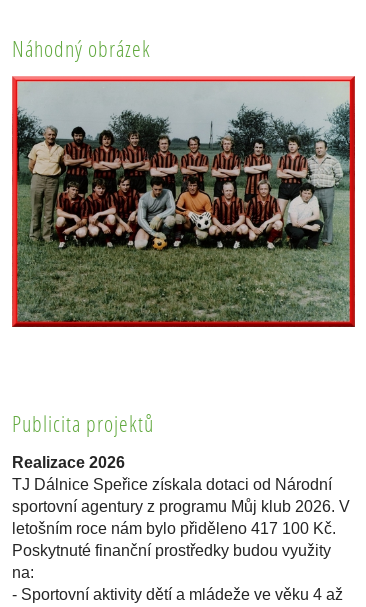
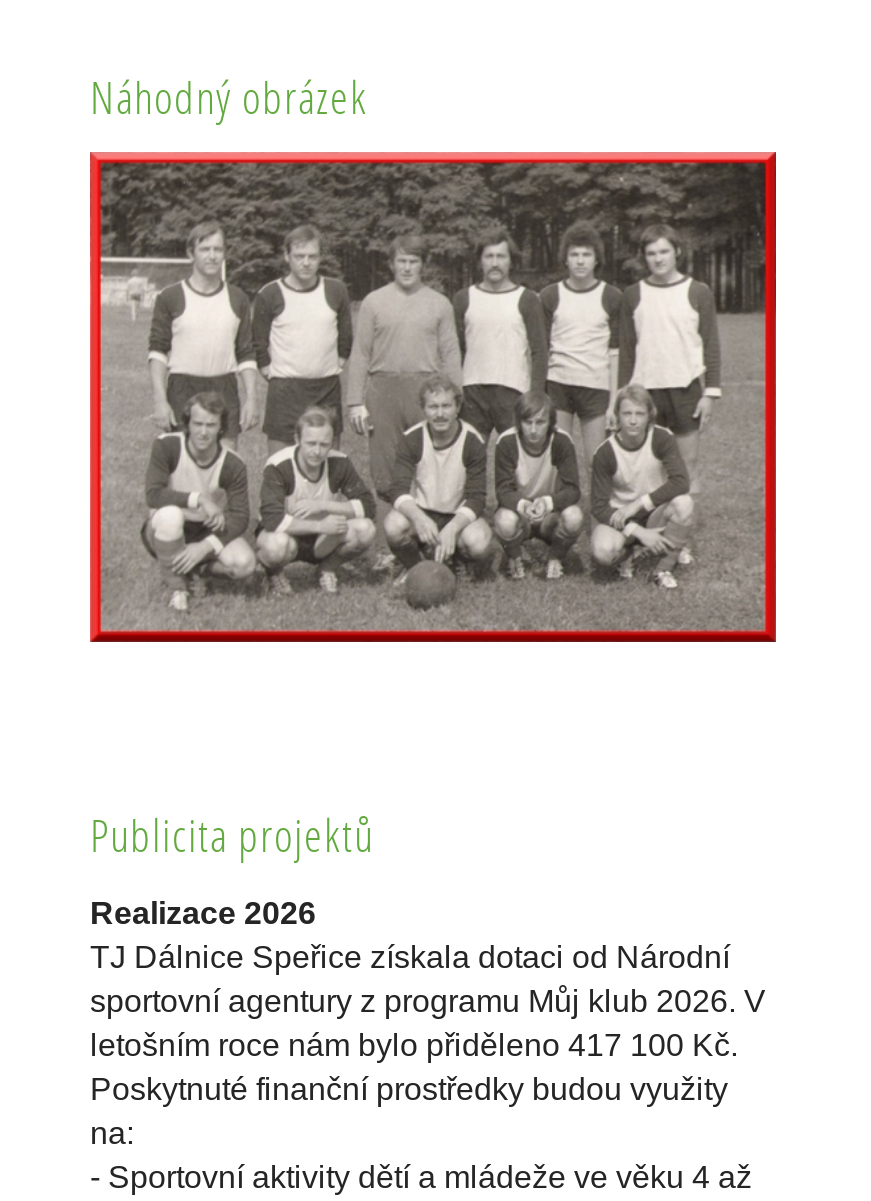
[16,81,351,327] [image] -> [98,160,770,642] [image]

